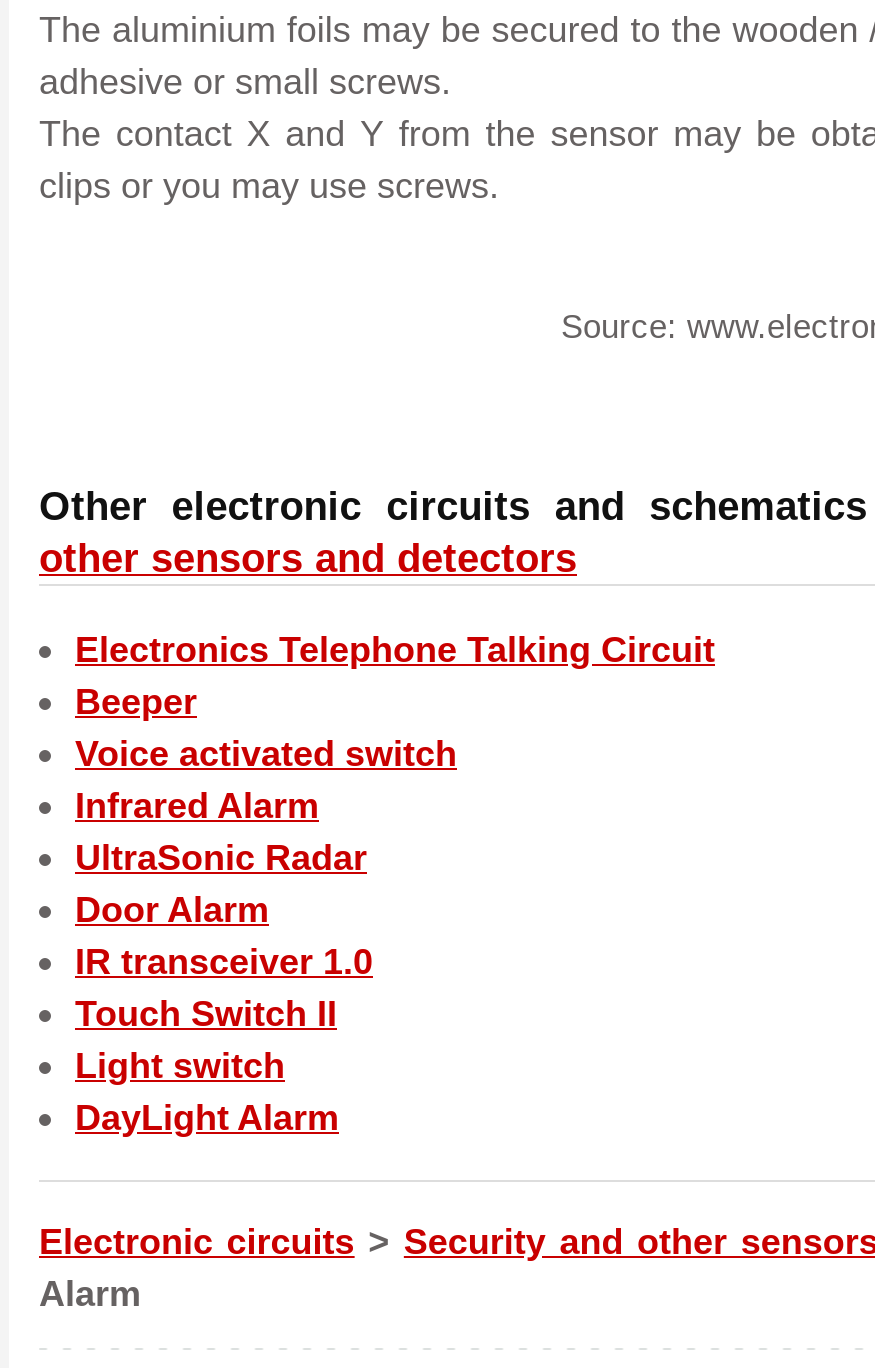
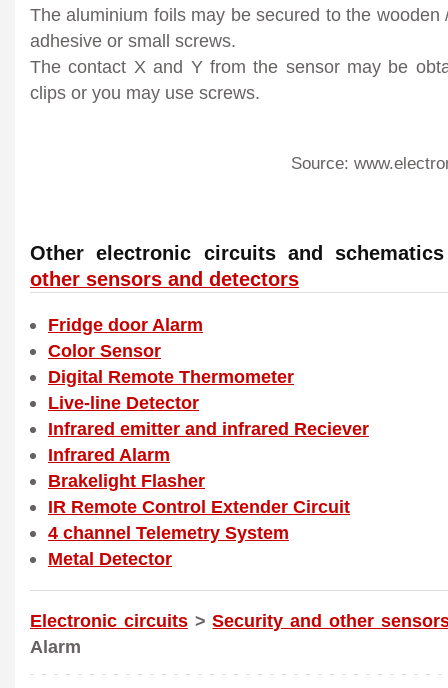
[75,627,715,773] Electronics Telephone Talking Circuit | Beeper | Voice activated switch -> [48,314,369,439] Fridge door Alarm | Color Sensor | Digital Remote Thermometer | Live-line Detector | Infrared emitter and infrared Reciever
moved [75,783,319,825] -> [48,444,170,465]: Infrared Alarm
[75,835,373,1137] UltraSonic Radar | Door Alarm | IR transceiver 1.0 | Touch Switch II | Light switch | DayLight Alarm -> [48,470,350,569] Brakelight Flasher | IR Remote Control Extender Circuit | 4 channel Telemetry System | Metal Detector

